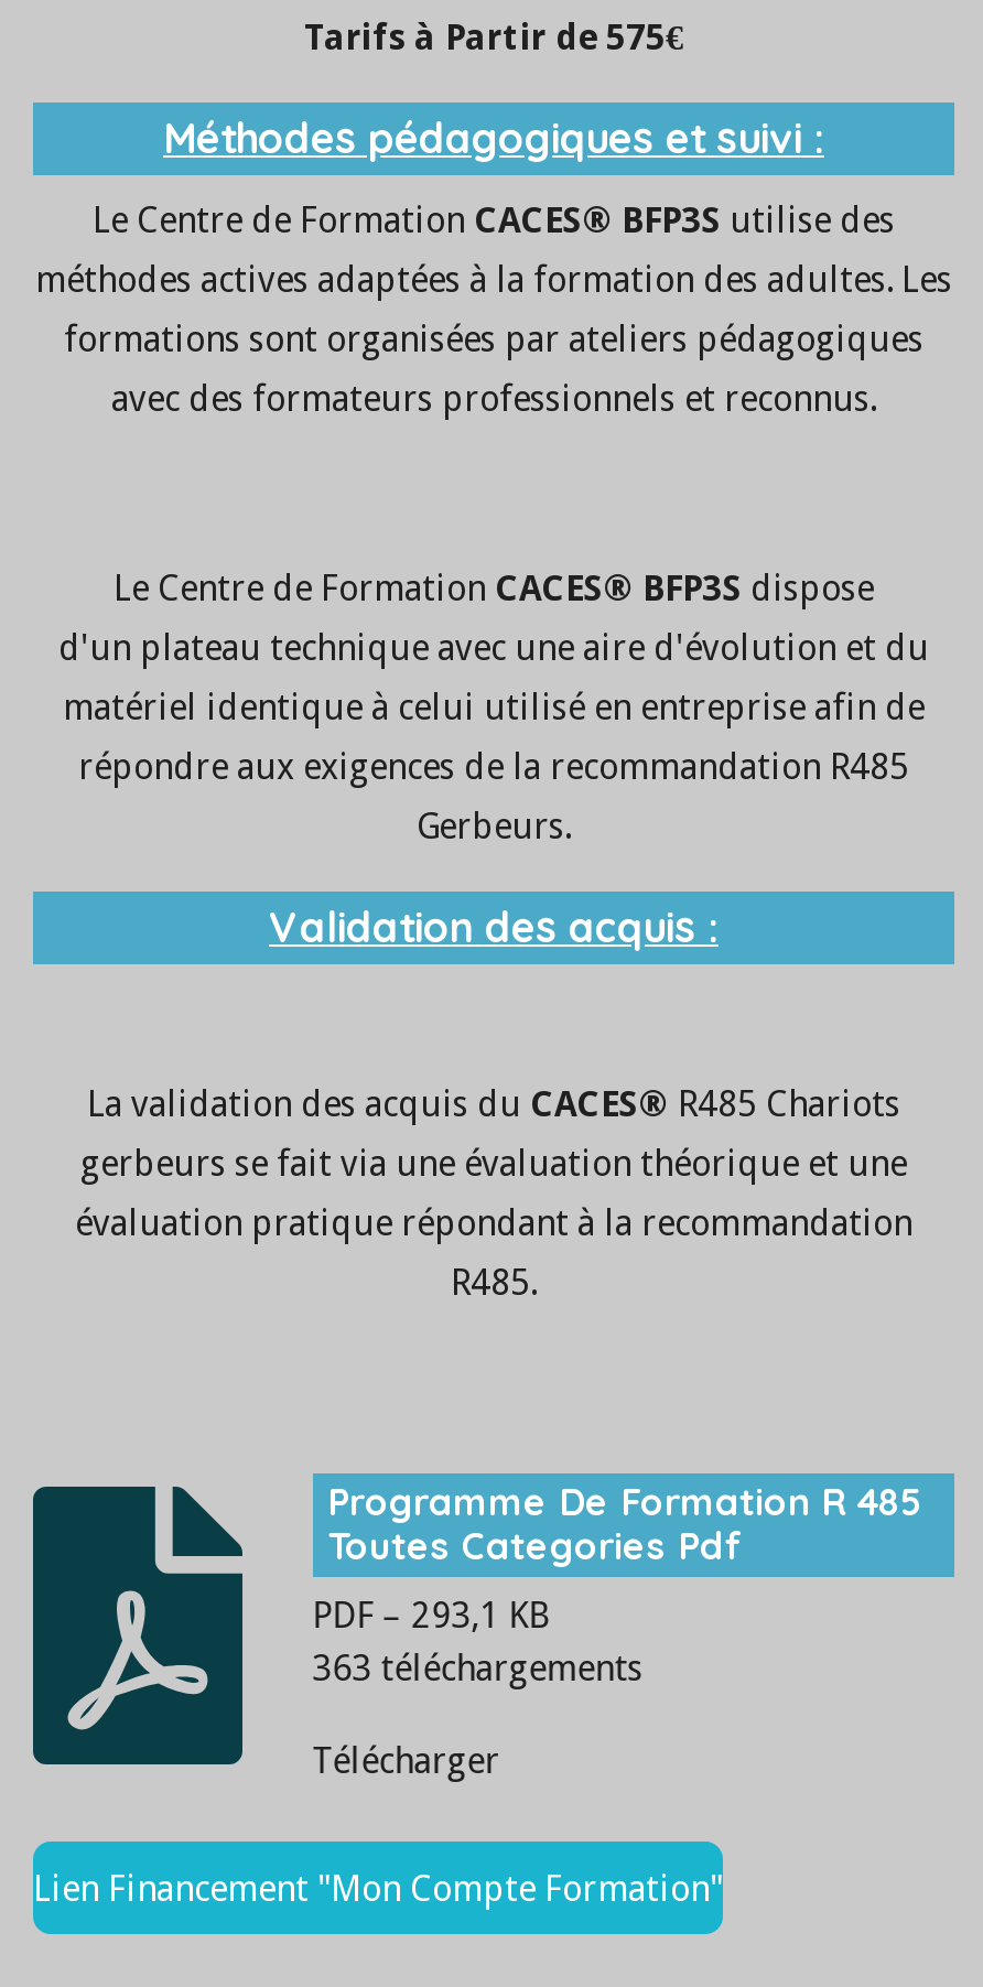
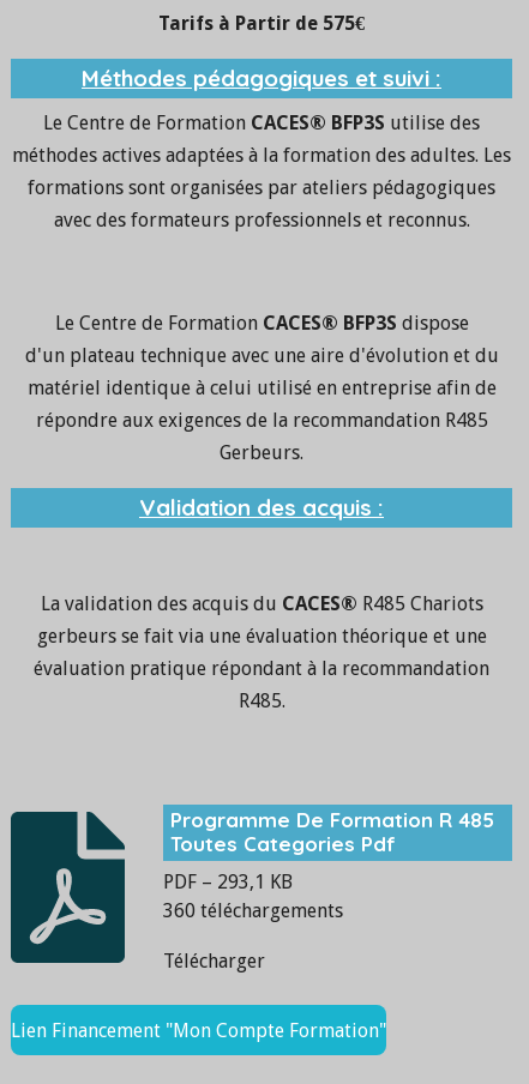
[312,1648,643,1690] 363 téléchargements -> [163,900,343,922] 360 téléchargements

